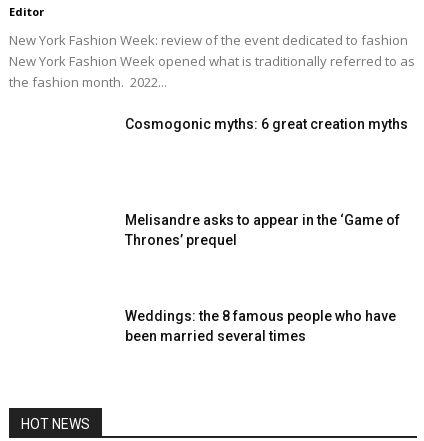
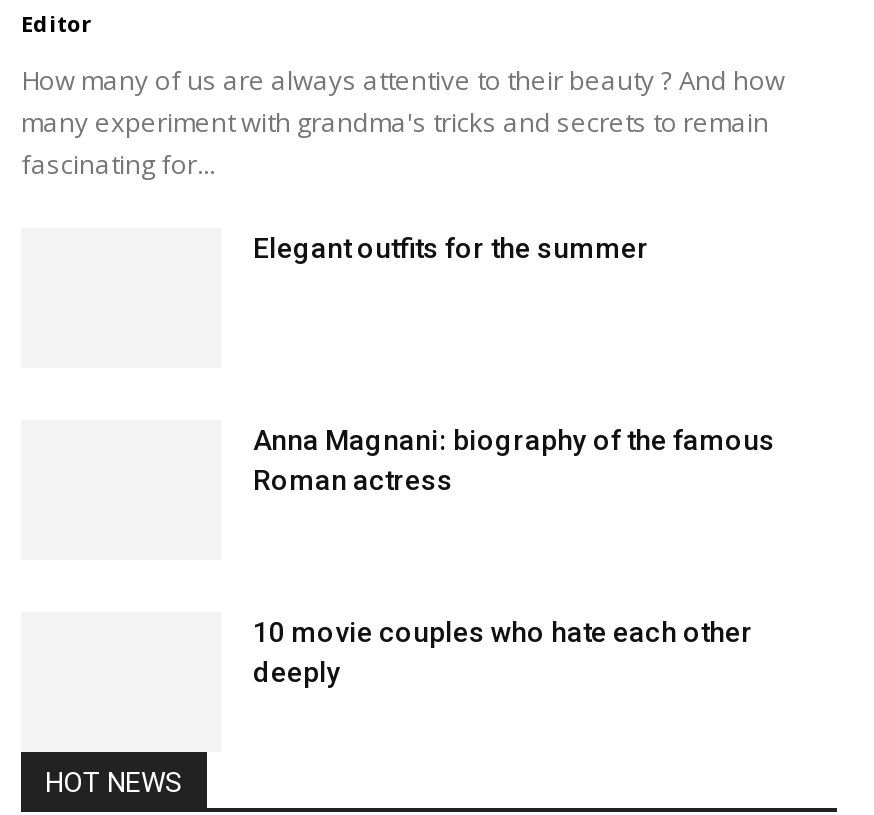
[9,31,415,91] New York Fashion Week: review of the event dedicated to fashion | New York Fashion Week opened what is traditionally referred to as | the fashion month. 2022... -> [21,62,785,182] How many of us are always attentive to their beauty ? And how | many experiment with grandma's tricks and secrets to remain | fascinating for...
[125,116,408,132] Cosmogonic myths: 6 great creation myths -> [253,232,649,264] Elegant outfits for the summer
[125,212,400,248] Melisandre asks to appear in the ‘Game of | Thrones’ prequel -> [253,424,775,496] Anna Magnani: biography of the famous | Roman actress
[125,308,396,344] Weddings: the 8 famous people who have | been married several times -> [253,616,753,688] 10 movie couples who hate each other | deeply

